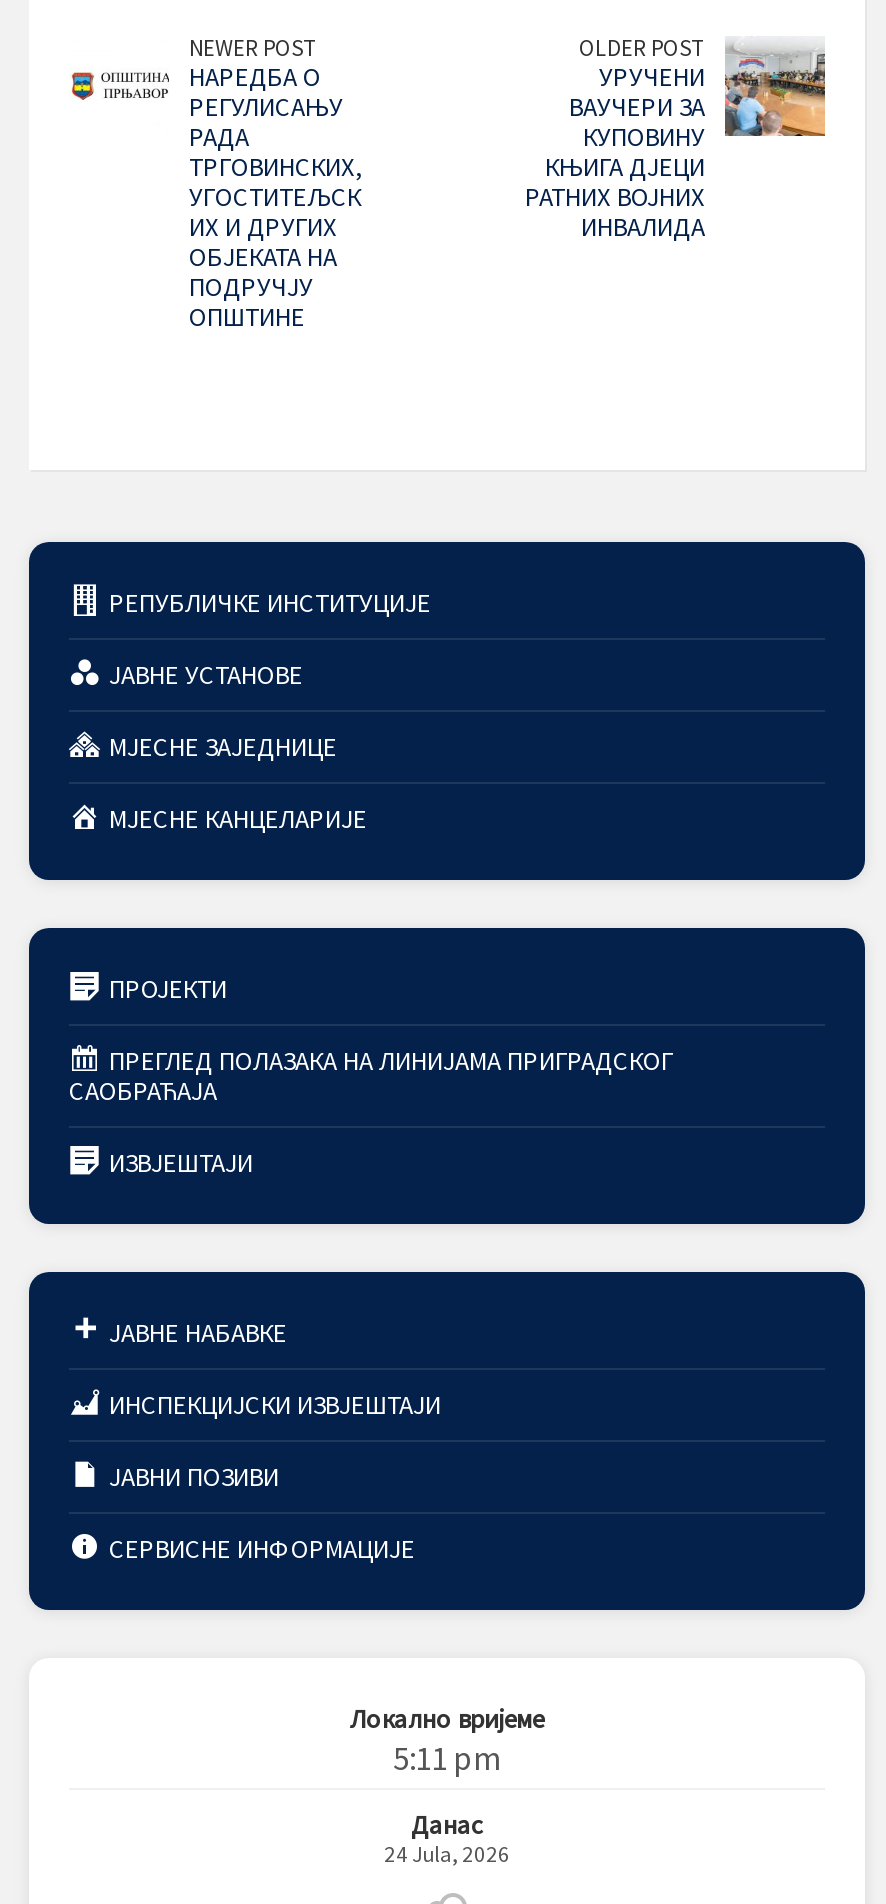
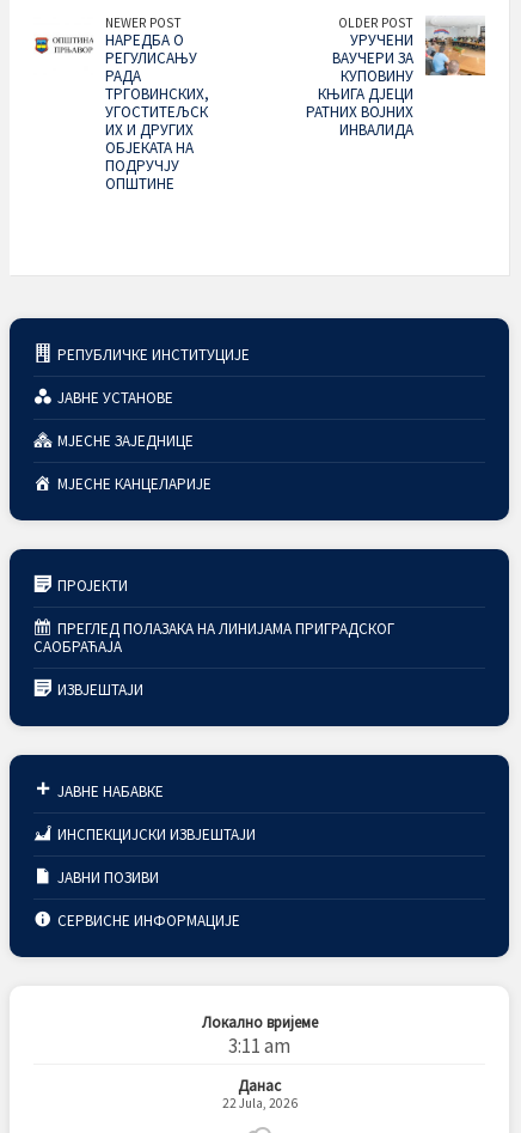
[393,1735,501,1779] 5:11 pm -> [228,1032,290,1058] 3:11 am
[384,1839,510,1867] 24 Jula, 2026 -> [222,1094,297,1111] 22 Jula, 2026

